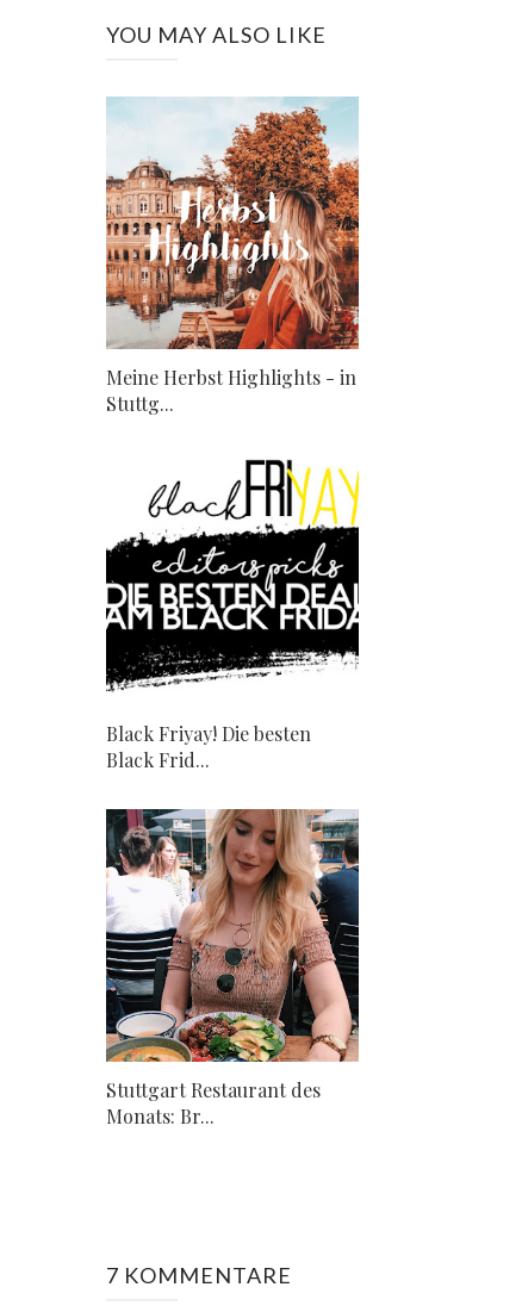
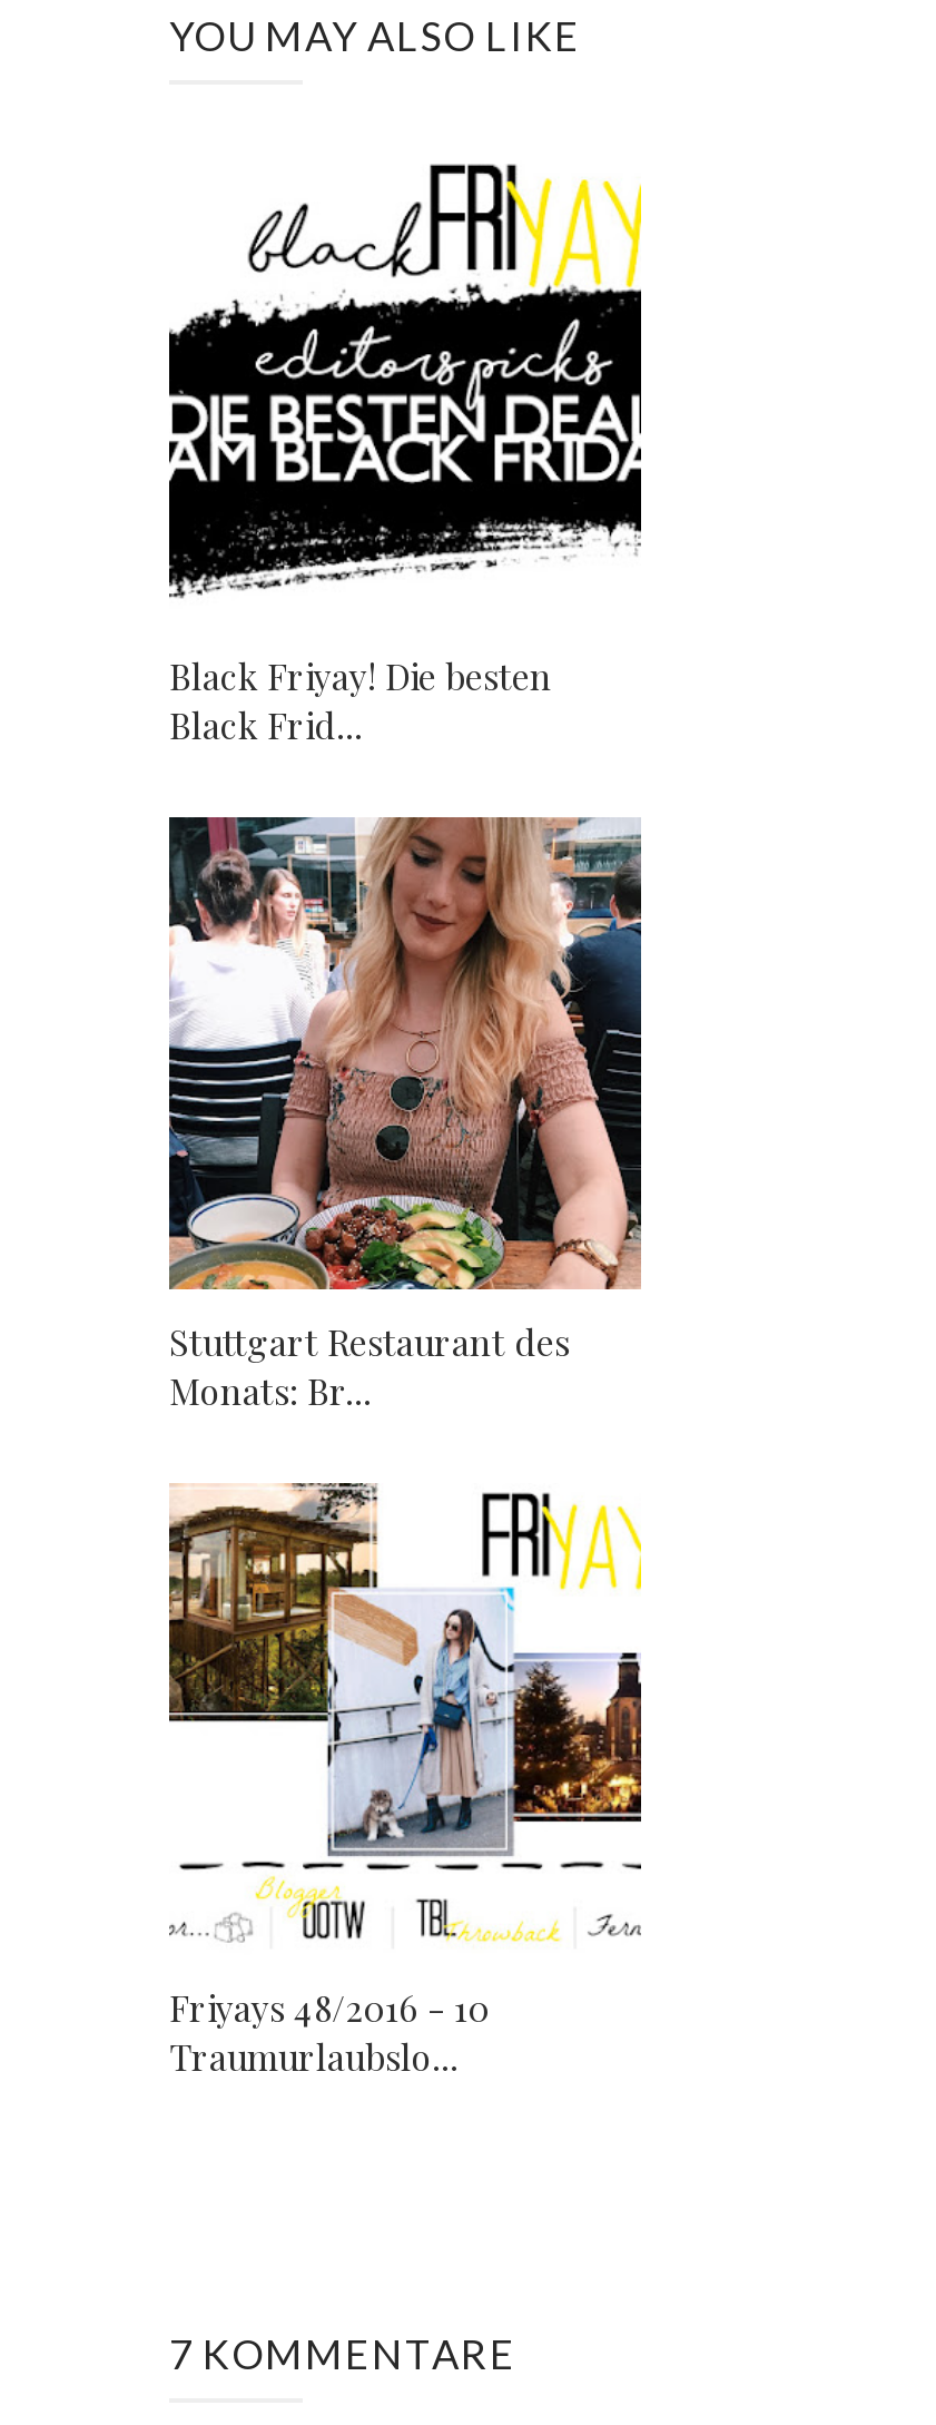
[105,97,360,416] [image] | Meine Herbst Highlights - in | Stuttg... -> none
moved [153,462,360,633] -> [256,169,643,488]: [image]
moved [104,721,361,1128] -> [165,652,646,1413]: [image] | Black Friyay! Die besten | Black Frid... | Stuttgart Restaurant des | Monats: Br...
none -> [167,1481,643,2079] [image] | Friyays 48/2016 - 10 | Traumurlaubslo...

